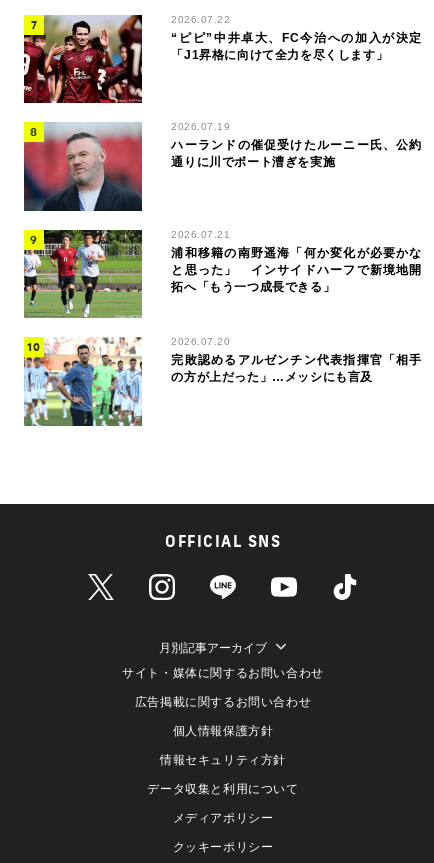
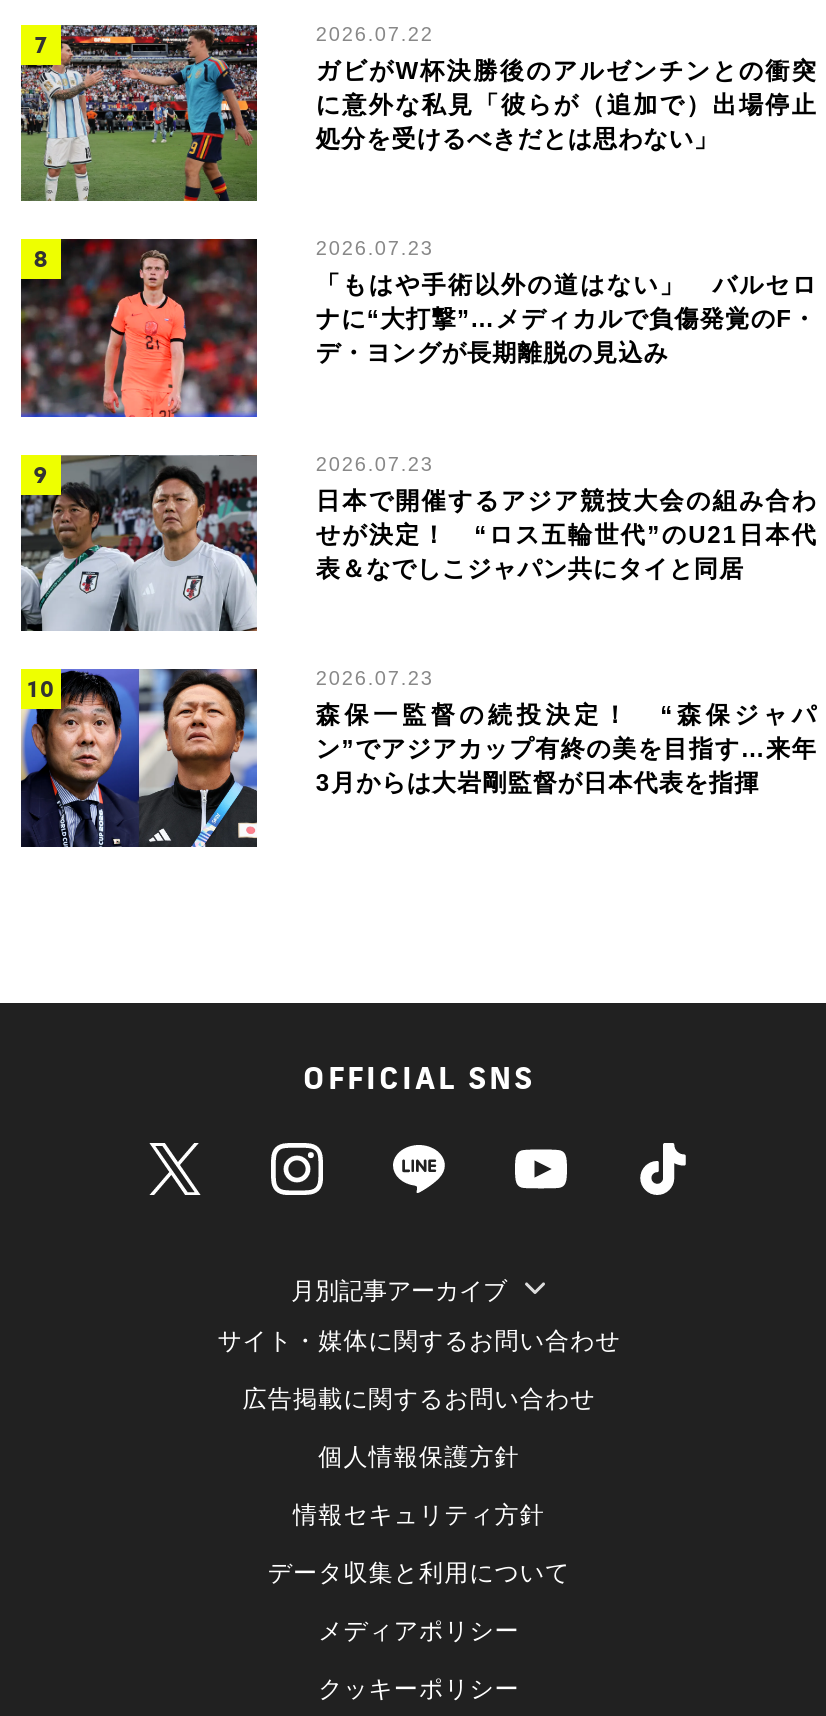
[23,15,422,104] [image] | “ピピ”中井卓大、FC今治への加入が決定 | 「J1昇格に向けて全力を尽くします」 -> [19,23,817,203] [image] | ガビがW杯決勝後のアルゼンチンとの衝突 | に意外な私見「彼らが（追加で）出場停止 | 処分を受けるべきだとは思わない」
[23,121,422,212] [image] | 2026.07.19 | ハーランドの催促受けたルーニー氏、公約 | 通りに川でボート漕ぎを実施 -> [19,237,817,419] [image] | 2026.07.23 | 「もはや手術以外の道はない」 バルセロ | ナに“大打撃”…メディカルで負傷発覚のF・ | デ・ヨングが長期離脱の見込み
[23,229,422,319] [image] | 2026.07.21 | 浦和移籍の南野遥海「何か変化が必要かな | と思った」 インサイドハーフで新境地開 | 拓へ「もう一つ成長できる」 -> [19,452,817,633] [image] | 2026.07.23 | 日本で開催するアジア競技大会の組み合わ | せが決定！ “ロス五輪世代”のU21日本代 | 表＆なでしこジャパン共にタイと同居
[23,336,422,427] [image] | 2026.07.20 | 完敗認めるアルゼンチン代表指揮官「相手 | の方が上だった」…メッシにも言及 -> [19,667,817,849] [image] | 2026.07.23 | 森保一監督の続投決定！ “森保ジャパ | ン”でアジアカップ有終の美を目指す…来年 | 3月からは大岩剛監督が日本代表を指揮

